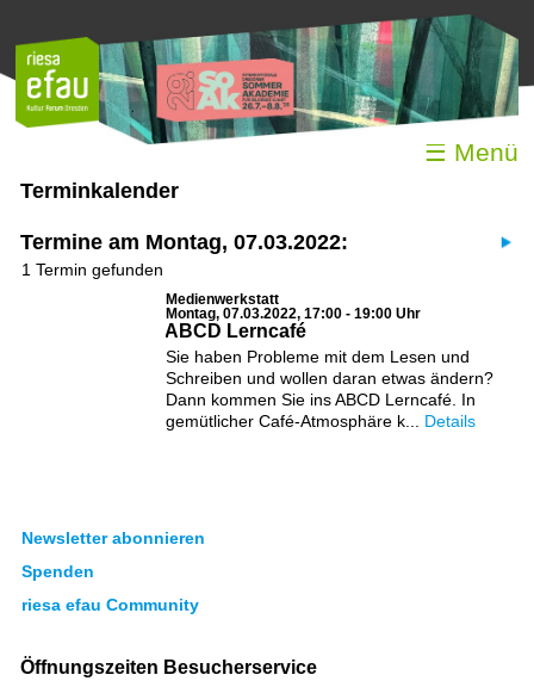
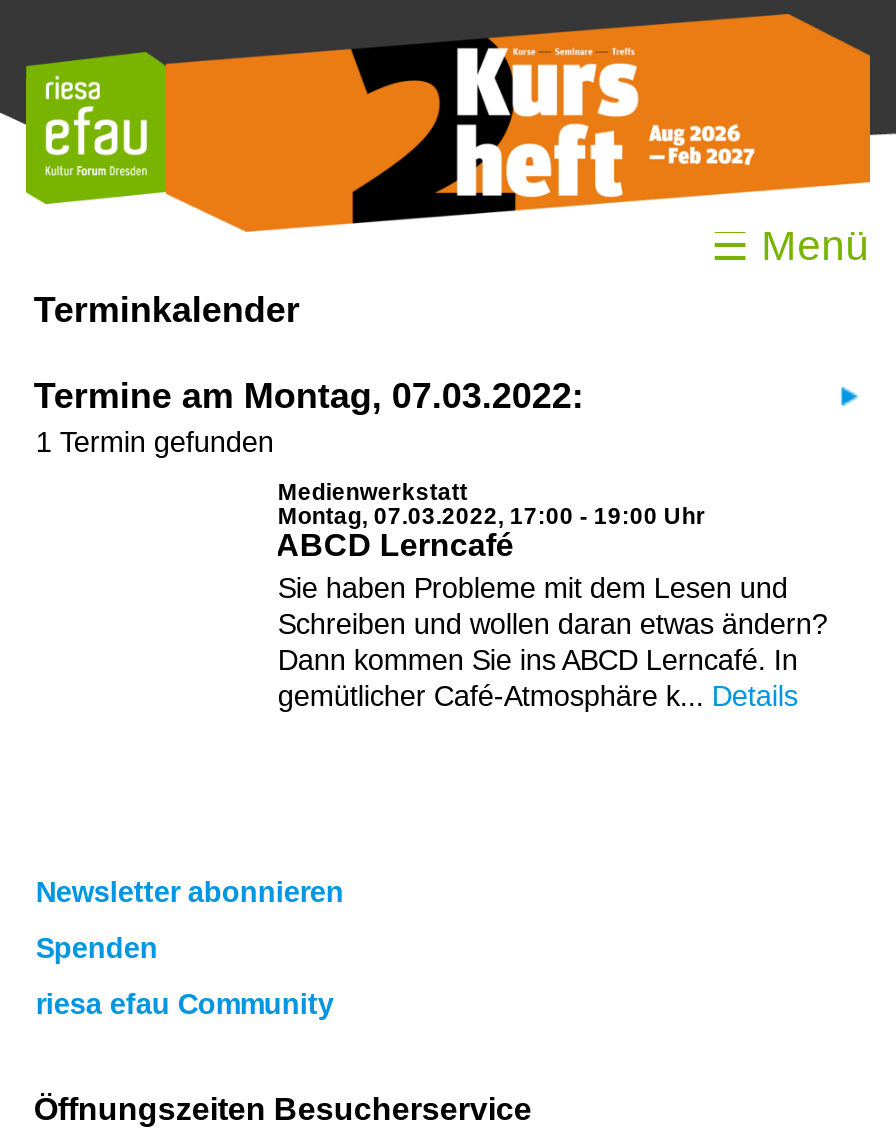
[98,14,520,146] [image] -> [164,12,872,234] [image]

